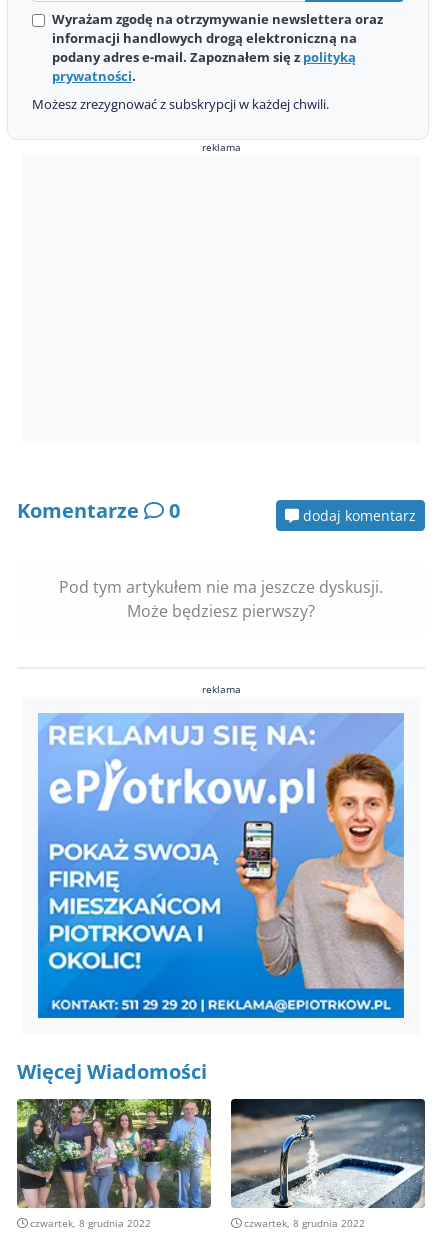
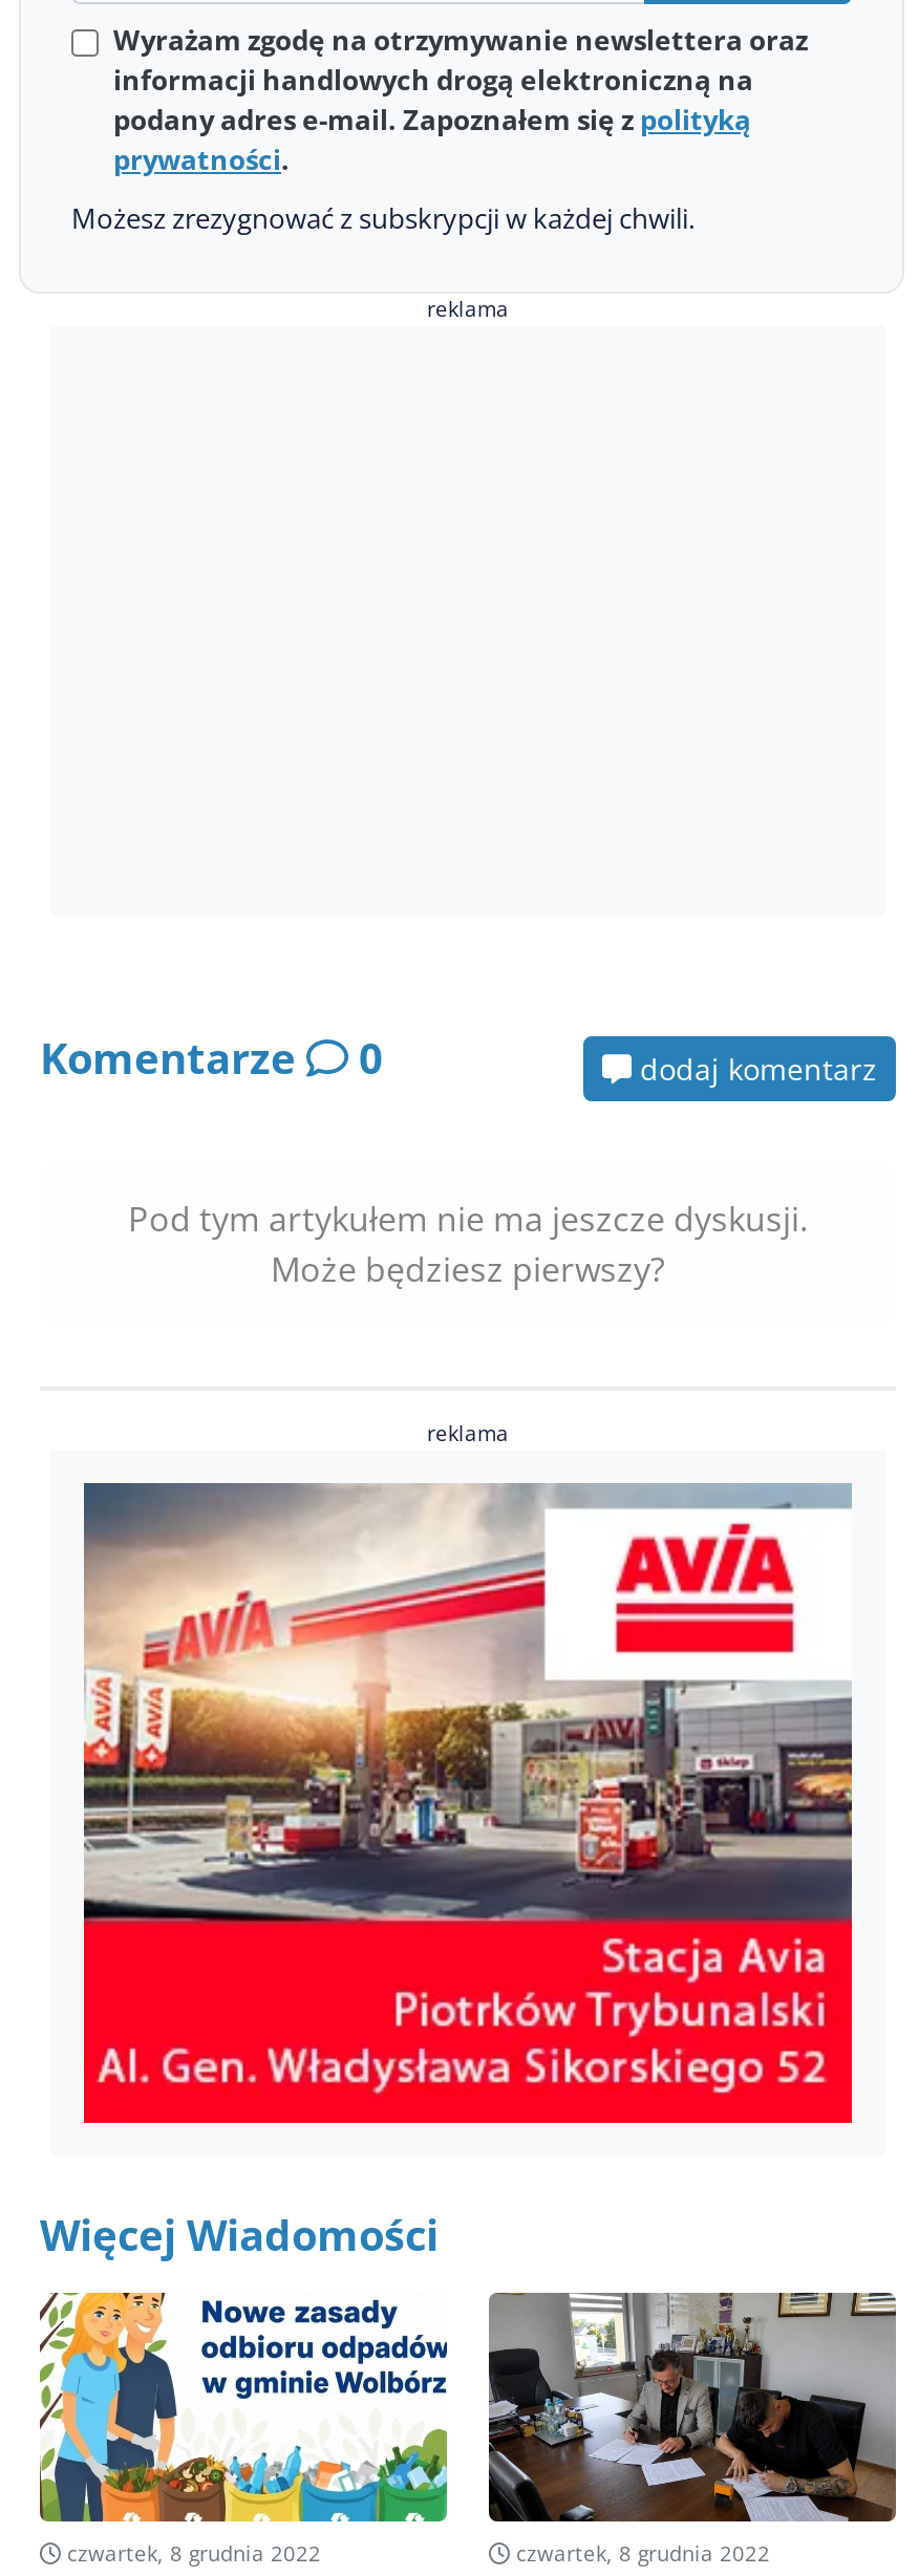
[37,713,405,1019] [image] -> [82,1481,854,2125] [image]
[16,1098,212,1209] [image] -> [38,2291,449,2524] [image]
[231,1098,425,1209] [image] -> [487,2291,896,2524] [image]

